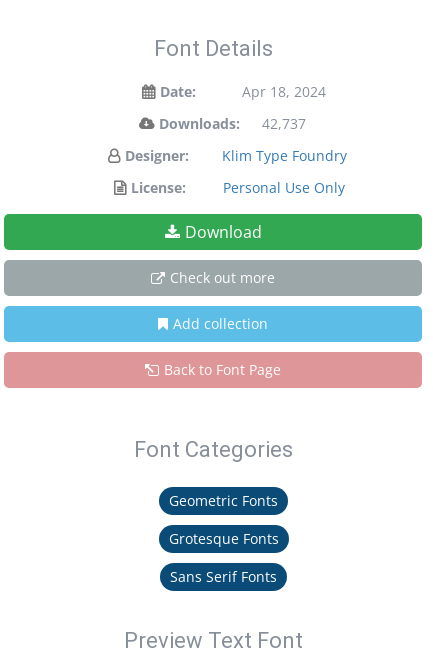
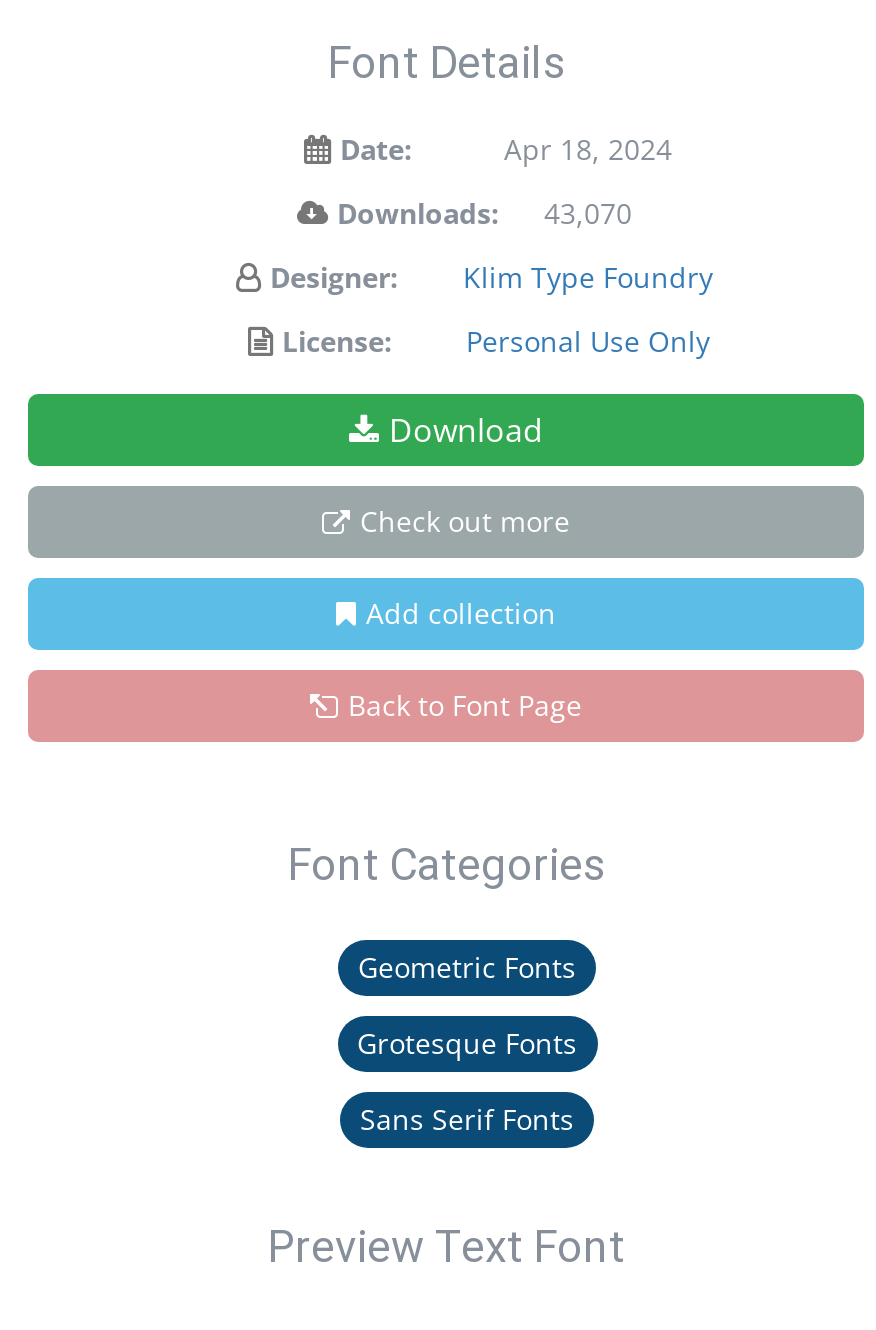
[158,114,306,133] Downloads: 42,737 -> [337,194,632,232] Downloads: 43,070

